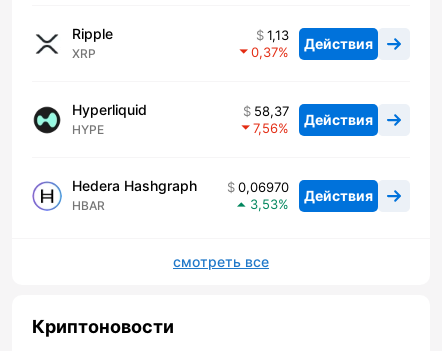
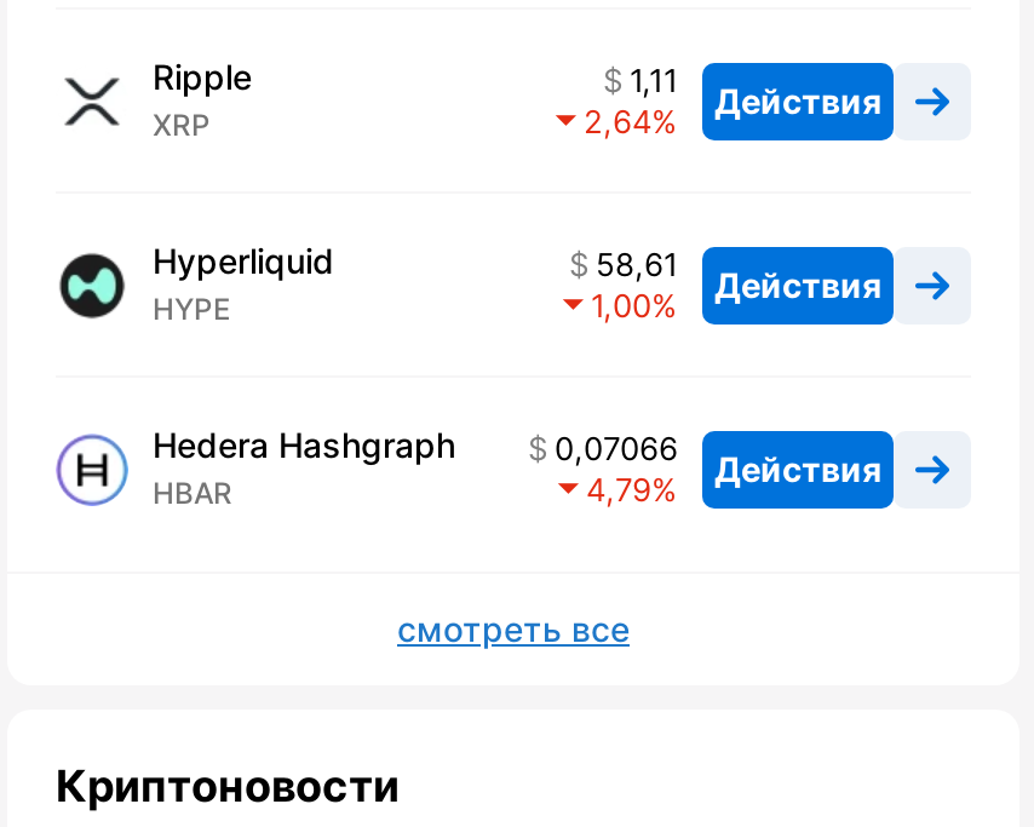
[267,27,373,52] 1,13 Действия -> [630,62,881,121] 1,11 Действия
[251,44,278,60] 0,37 -> [584,103,651,141] 2,64
[254,103,373,128] 58,37 Действия -> [596,246,881,305] 58,61 Действия
[253,120,278,136] 7,56 -> [591,287,651,325] 1,00
[238,179,373,204] 0,06970 Действия -> [555,430,881,489] 0,07066 Действия
[250,196,278,212] 3,53 -> [586,471,651,510] 4,79

